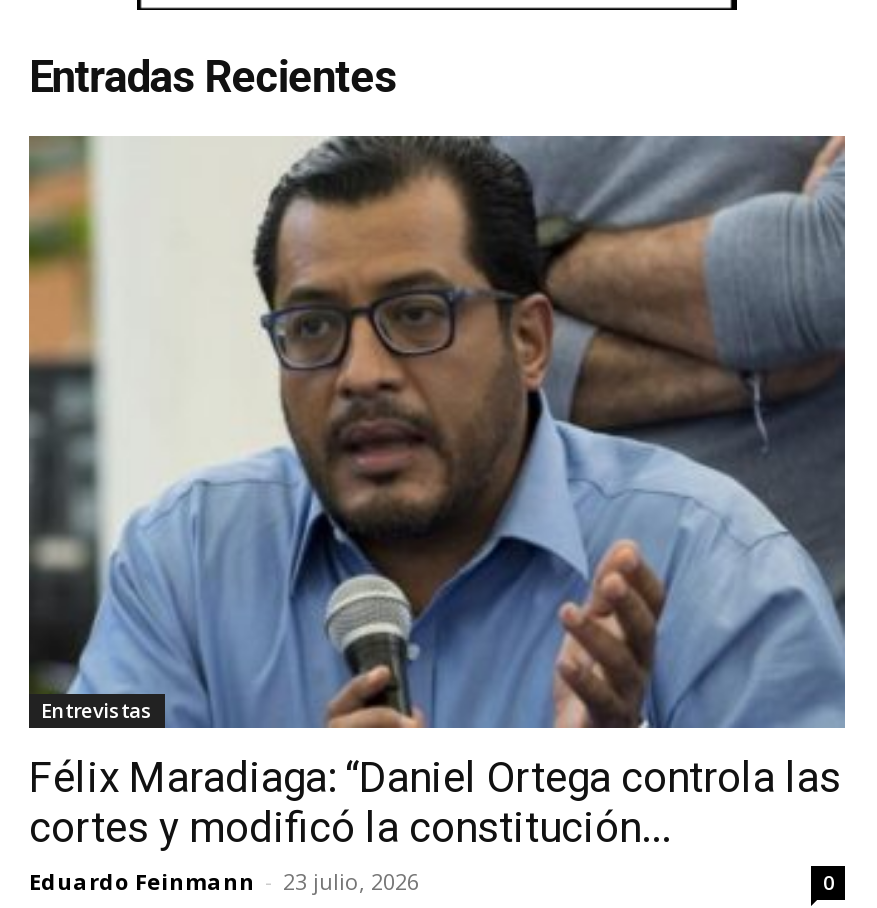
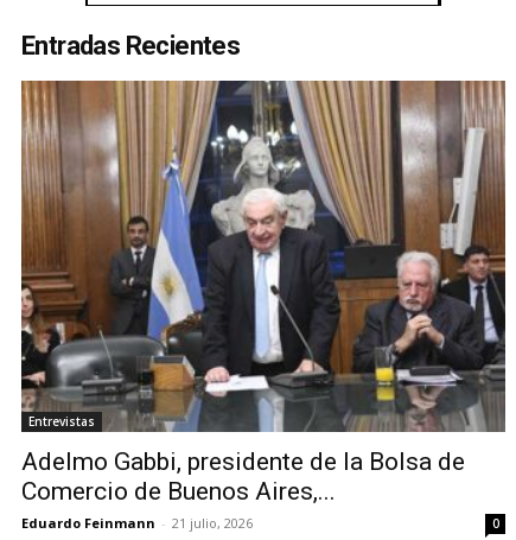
[27,134,847,896] [image] | Félix Maradiaga: “Daniel Ortega controla las | cortes y modificó la constitución... | Eduardo Feinmann - 23 julio, 2026 -> [20,80,507,532] [image] | Adelmo Gabbi, presidente de la Bolsa de | Comercio de Buenos Aires,... | Eduardo Feinmann - 21 julio, 2026

